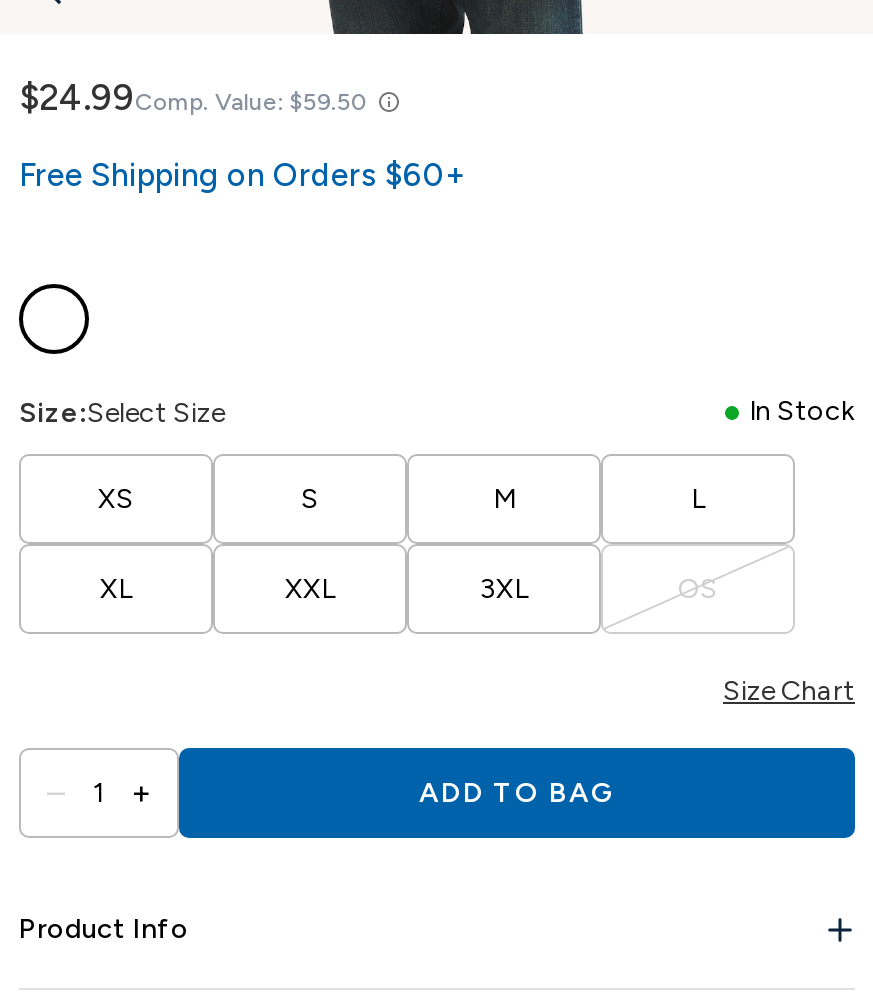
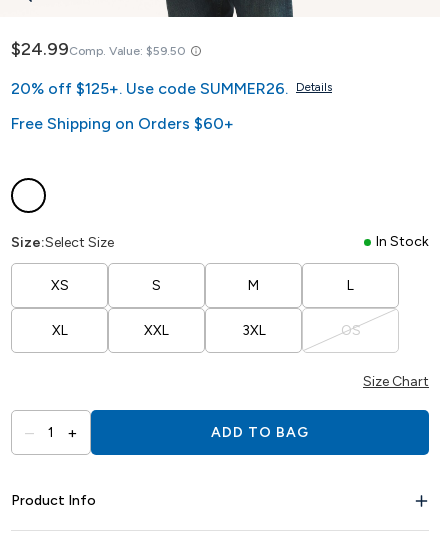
none -> [11,79,332,98] 20% off $125+. Use code SUMMER26. Details

